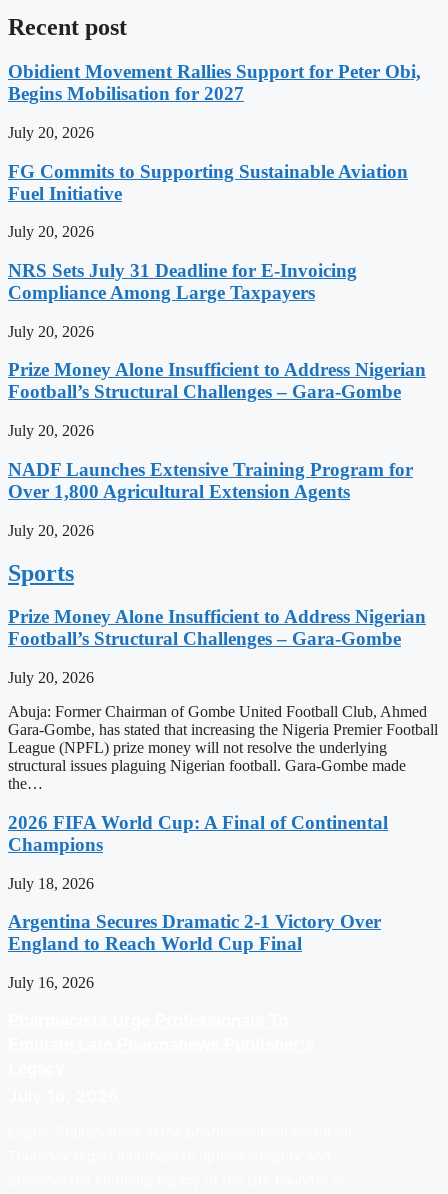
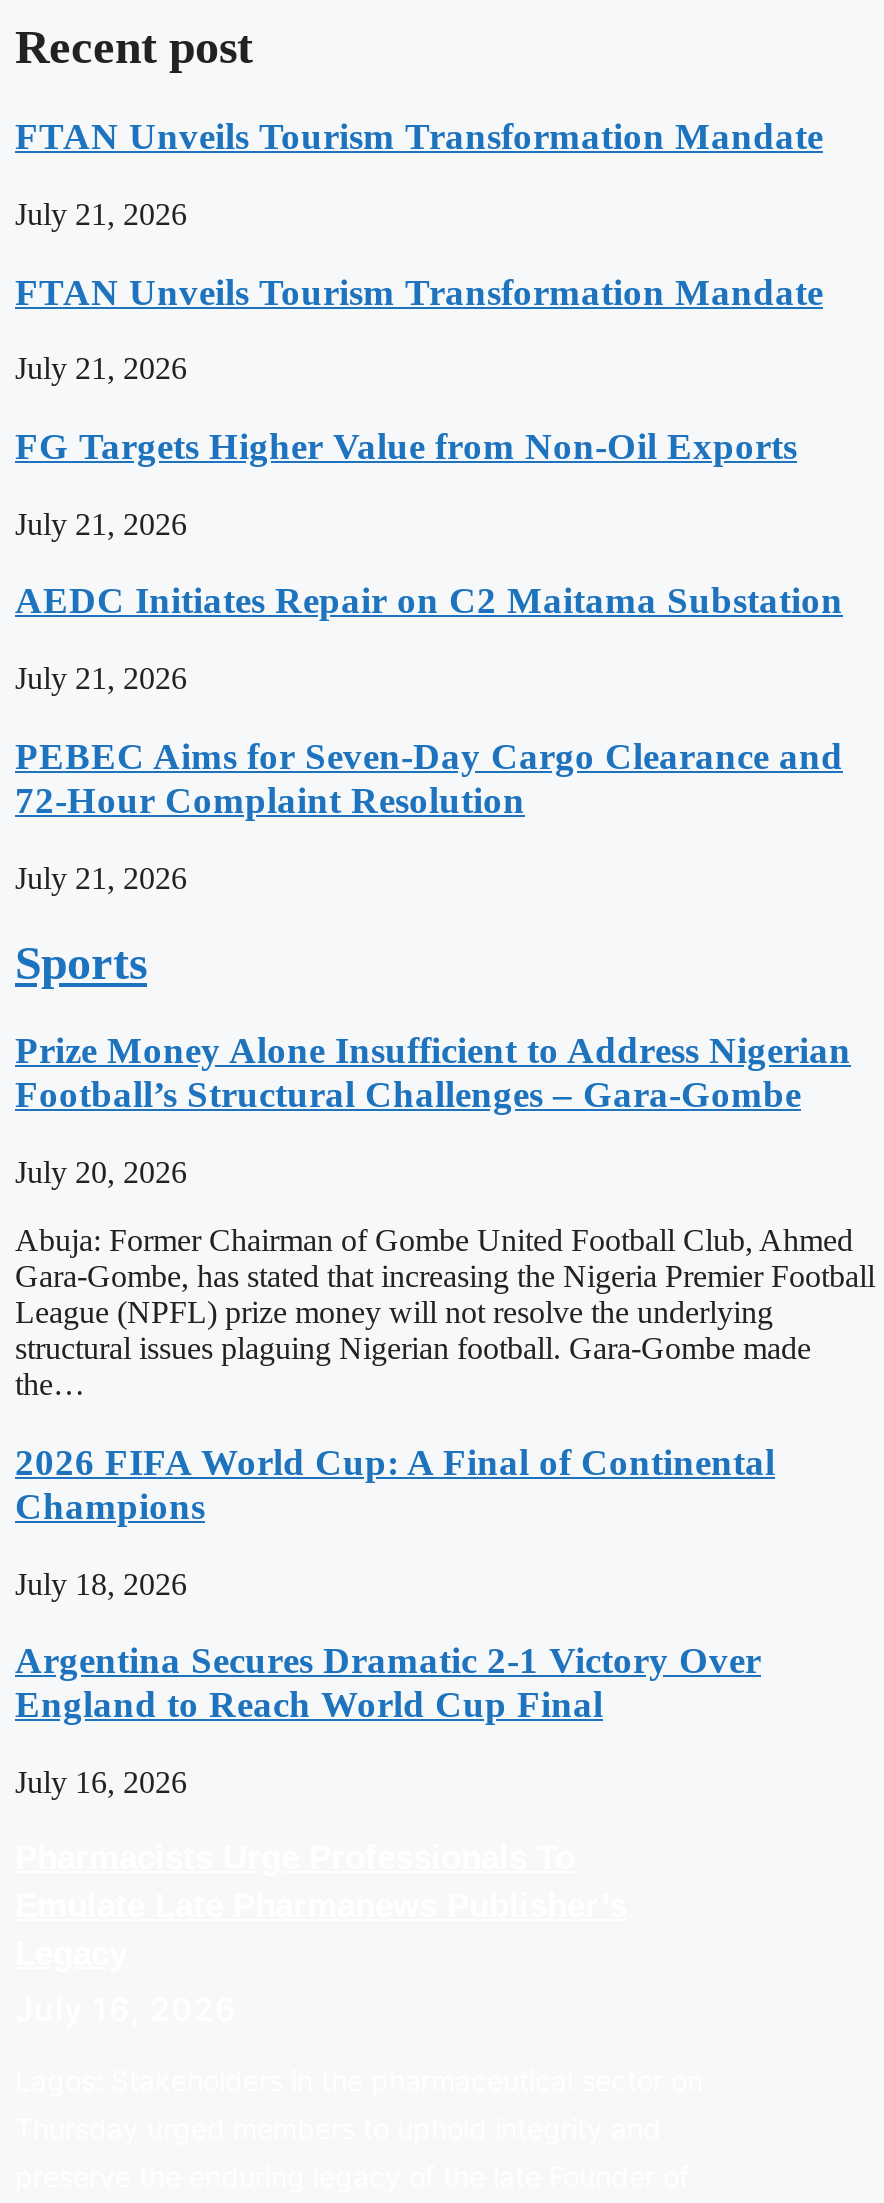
[8,61,421,104] Obidient Movement Rallies Support for Peter Obi, | Begins Mobilisation for 2027 -> [15,115,823,157] FTAN Unveils Tourism Transformation Mandate
[8,124,94,141] July 20, 2026 -> [15,197,187,231] July 21, 2026
[8,161,408,204] FG Commits to Supporting Sustainable Aviation | Fuel Initiative -> [15,270,823,312] FTAN Unveils Tourism Transformation Mandate
[8,223,94,240] July 20, 2026 -> [15,352,187,386] July 21, 2026
[8,260,357,303] NRS Sets July 31 Deadline for E-Invoicing | Compliance Among Large Taxpayers -> [15,425,797,467] FG Targets Higher Value from Non-Oil Exports
[8,323,94,340] July 20, 2026 -> [15,507,187,541] July 21, 2026
[8,359,426,402] Prize Money Alone Insufficient to Address Nigerian | Football’s Structural Challenges – Gara-Gombe -> [15,580,843,622] AEDC Initiates Repair on C2 Maitama Substation
[8,422,94,439] July 20, 2026 -> [15,661,187,695] July 21, 2026
[8,459,413,502] NADF Launches Extensive Training Program for | Over 1,800 Agricultural Extension Agents -> [15,735,843,821] PEBEC Aims for Seven-Day Cargo Clearance and | 72-Hour Complaint Resolution
[8,522,94,539] July 20, 2026 -> [15,860,187,894] July 21, 2026

